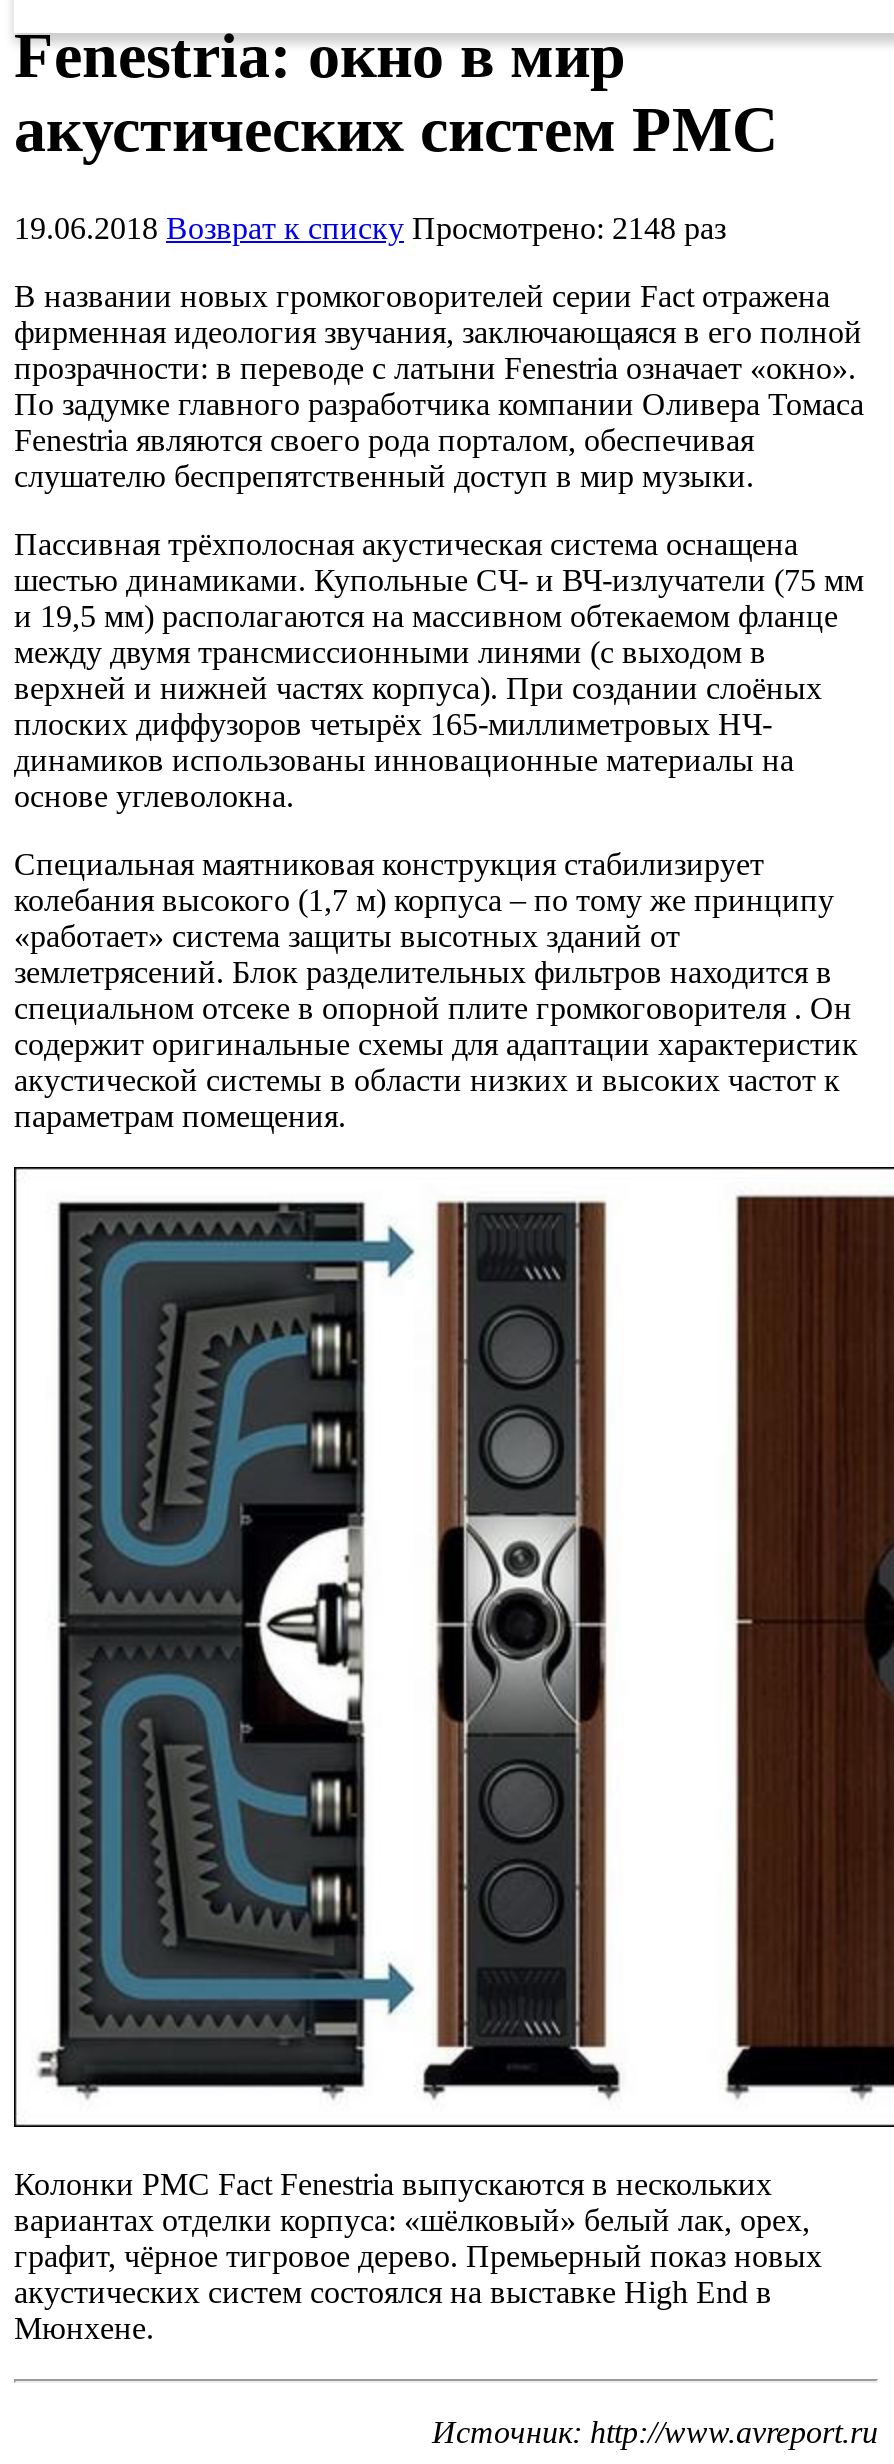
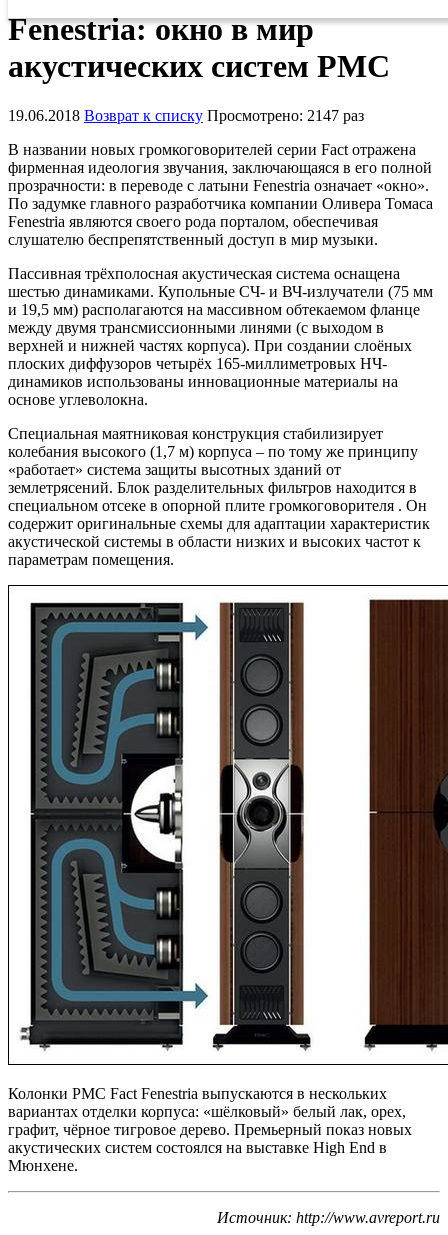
[14,211,726,245] 19.06.2018 Возврат к списку Просмотрено: 2148 раз -> [8,107,364,124] 19.06.2018 Возврат к списку Просмотрено: 2147 раз

